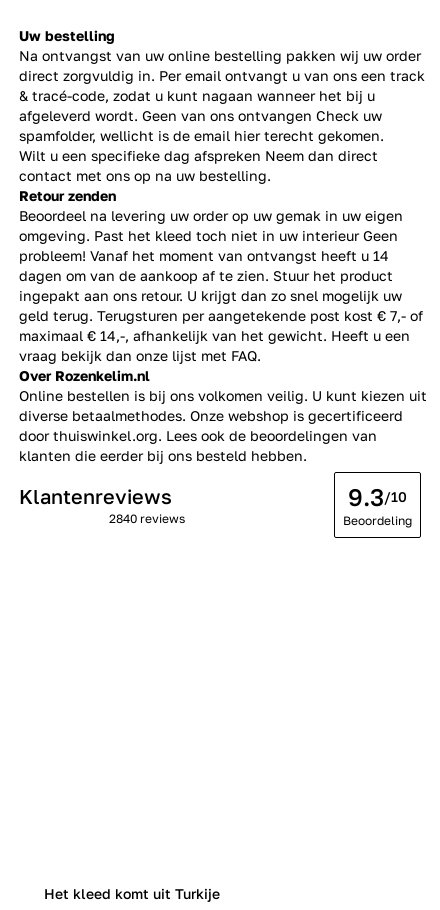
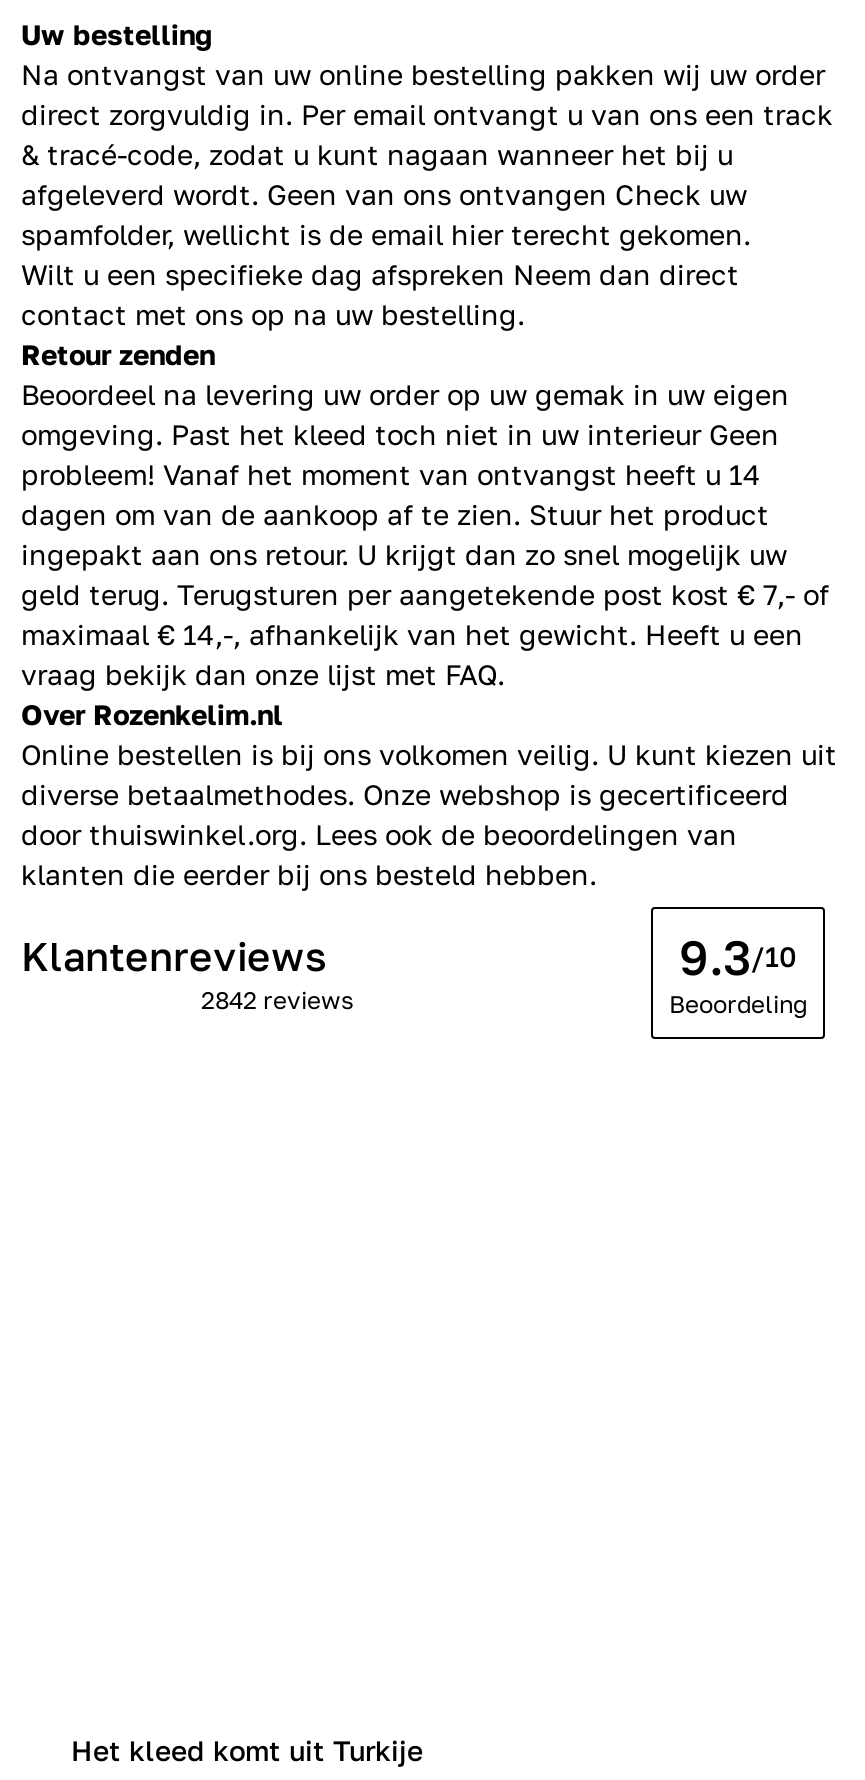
[109,511,185,526] 2840 reviews -> [201,985,353,1015] 2842 reviews

